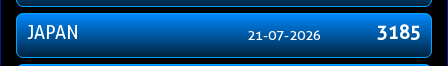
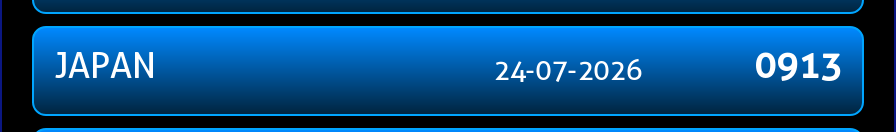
[247,27,321,43] 21-07-2026 -> [493,55,641,87] 24-07-2026
[377,22,421,43] 3185 -> [754,45,842,87] 0913

